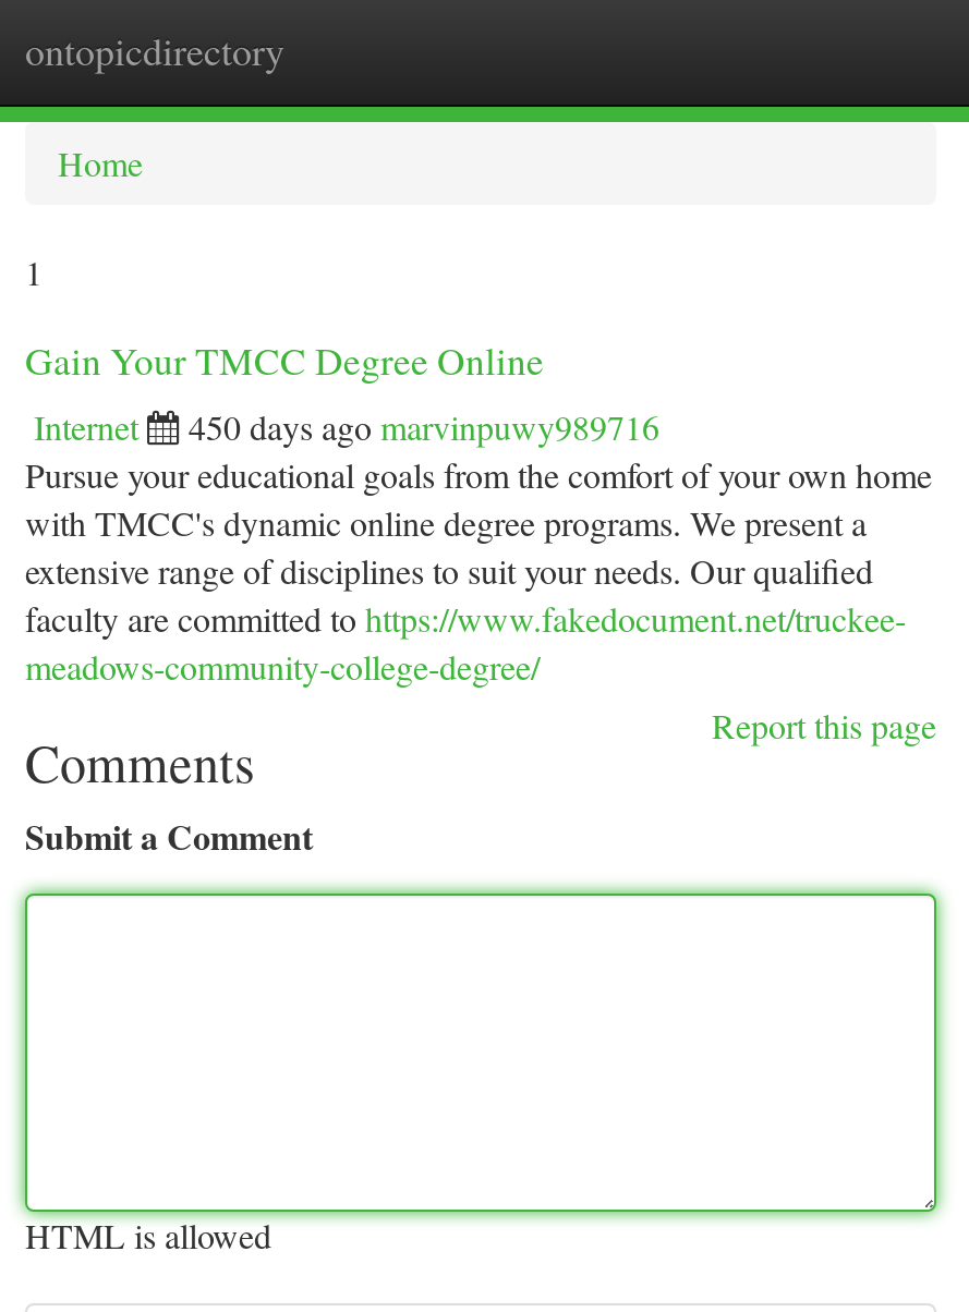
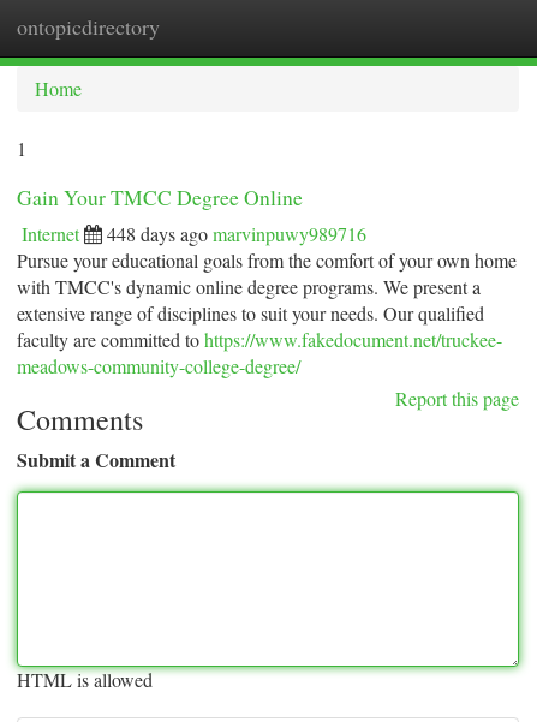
[189,403,659,449] 450 days ago marvinpuwy989716 -> [107,221,366,246] 448 days ago marvinpuwy989716

